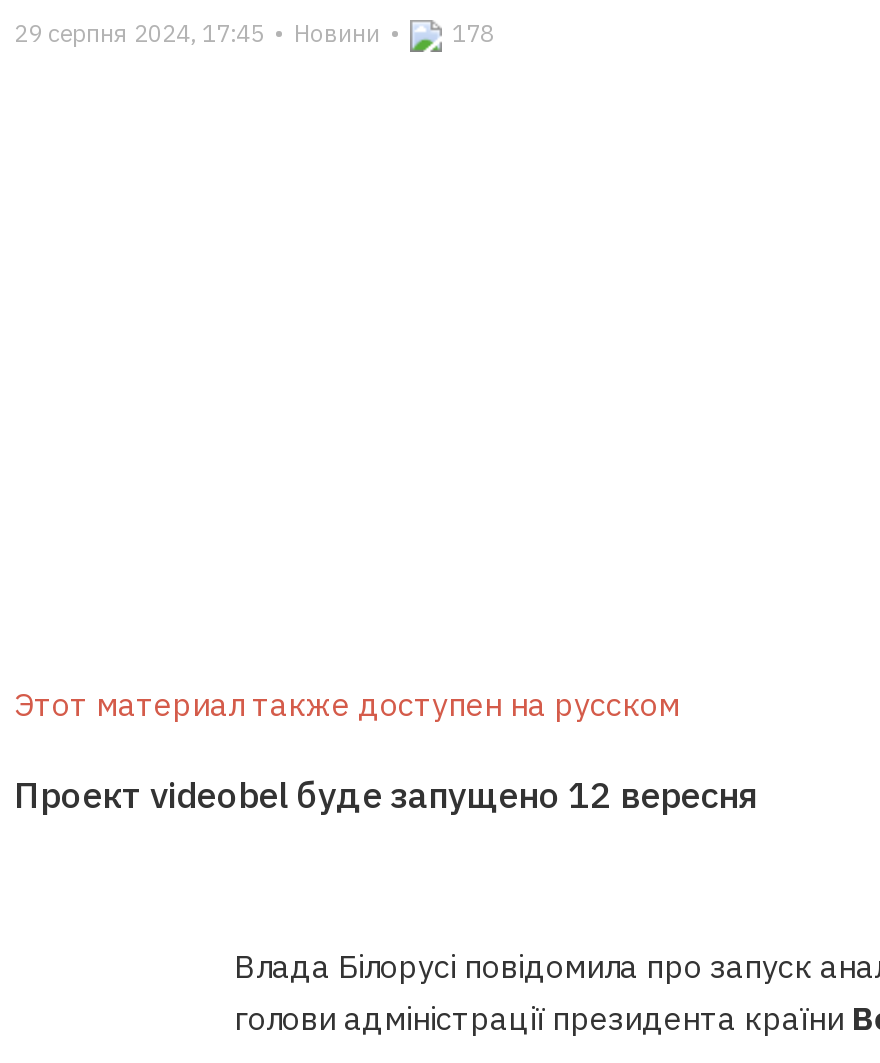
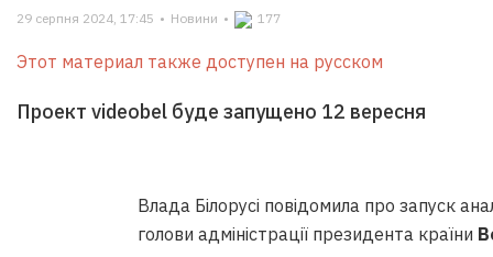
[14,18,494,48] 29 серпня 2024, 17:45 • Новини • 178 -> [17,10,281,26] 29 серпня 2024, 17:45 • Новини • 177

